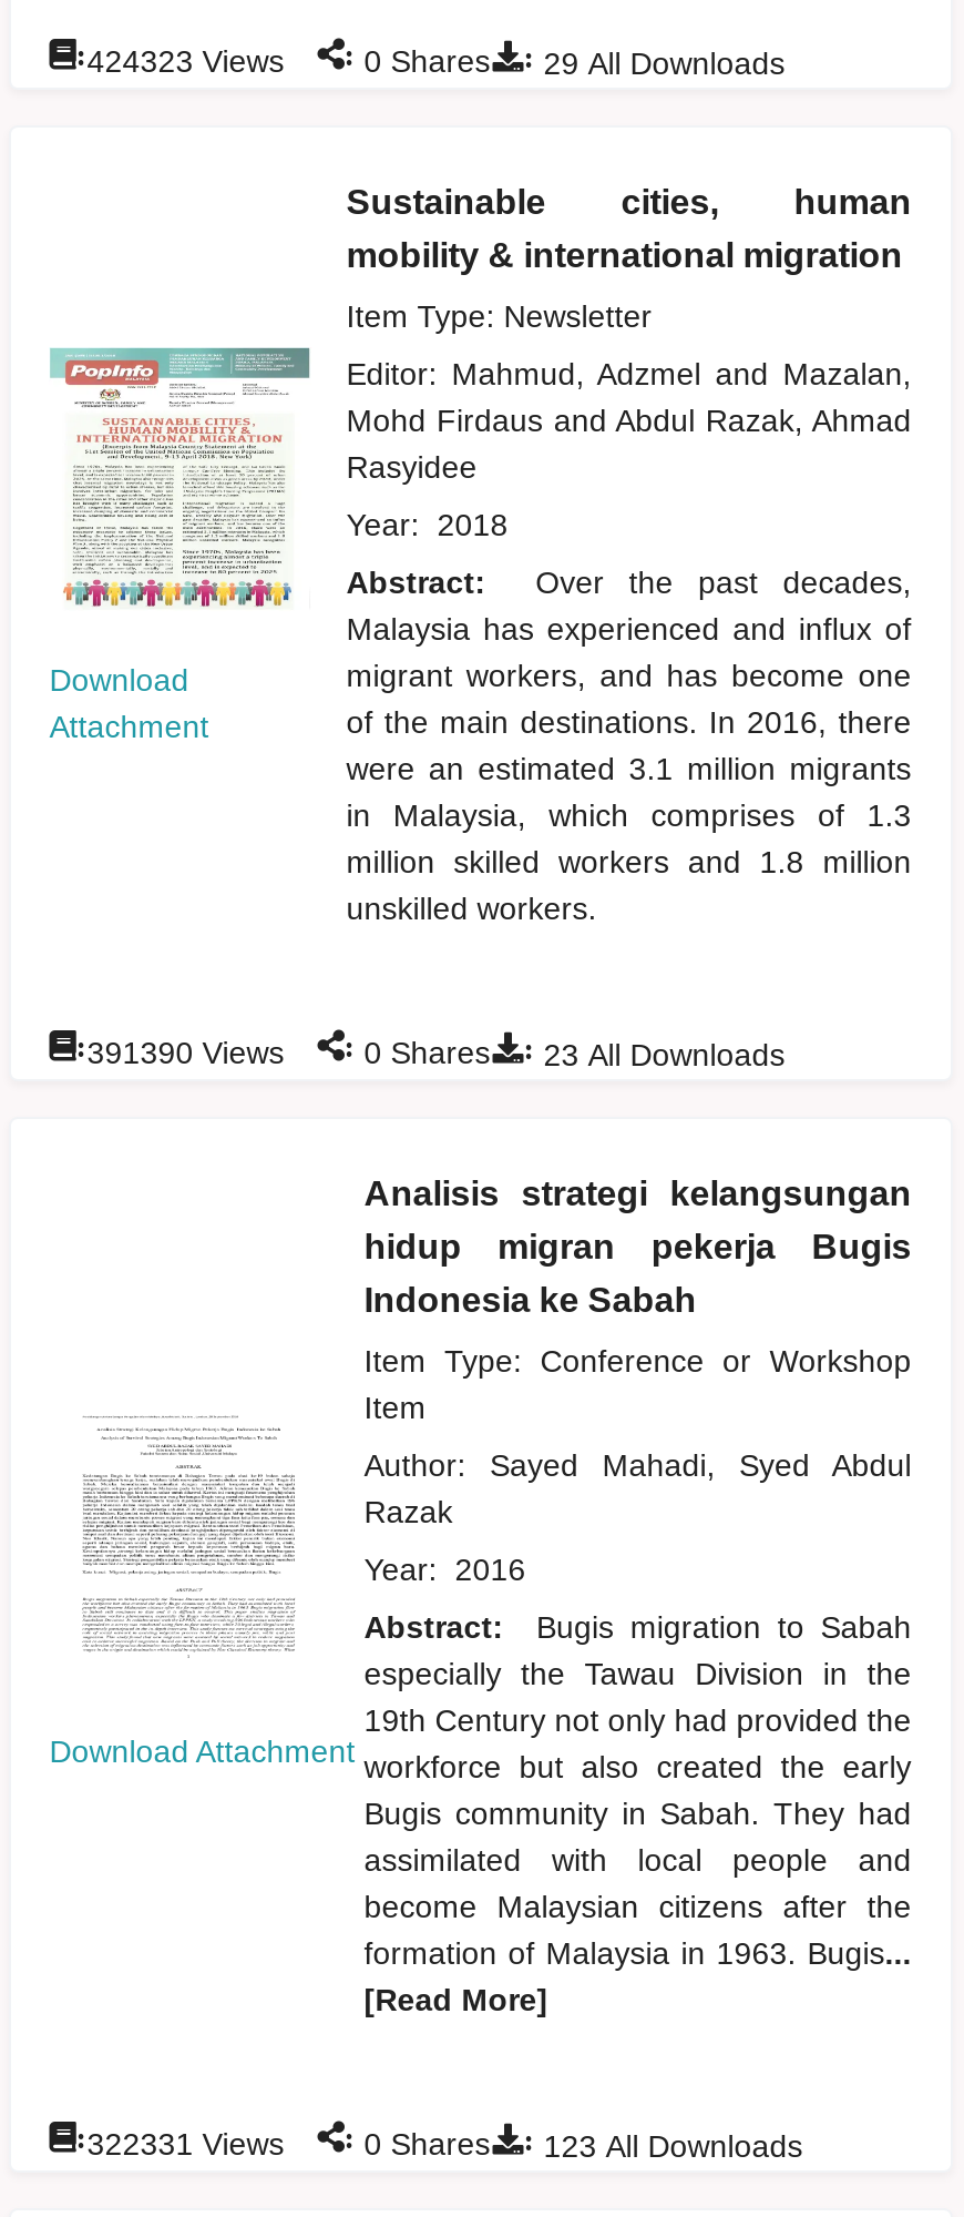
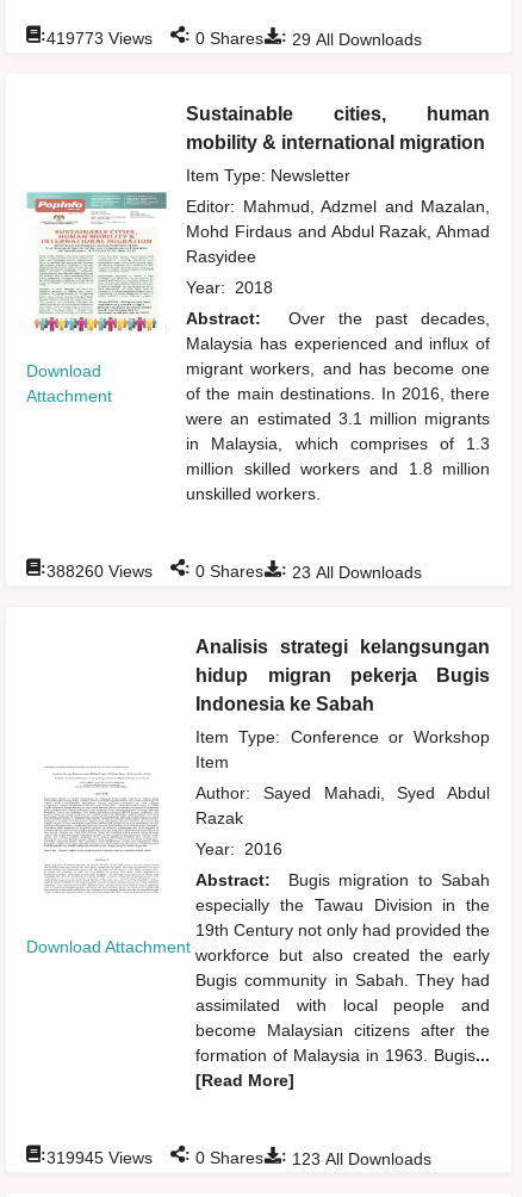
[76,38,785,81] :424323 Views : 0 Shares : 29 All Downloads -> [41,26,422,49] :419773 Views : 0 Shares : 29 All Downloads
[76,1030,785,1072] :391390 Views : 0 Shares : 23 All Downloads -> [41,559,422,582] :388260 Views : 0 Shares : 23 All Downloads
[76,2121,803,2163] :322331 Views : 0 Shares : 123 All Downloads -> [41,1145,432,1168] :319945 Views : 0 Shares : 123 All Downloads

